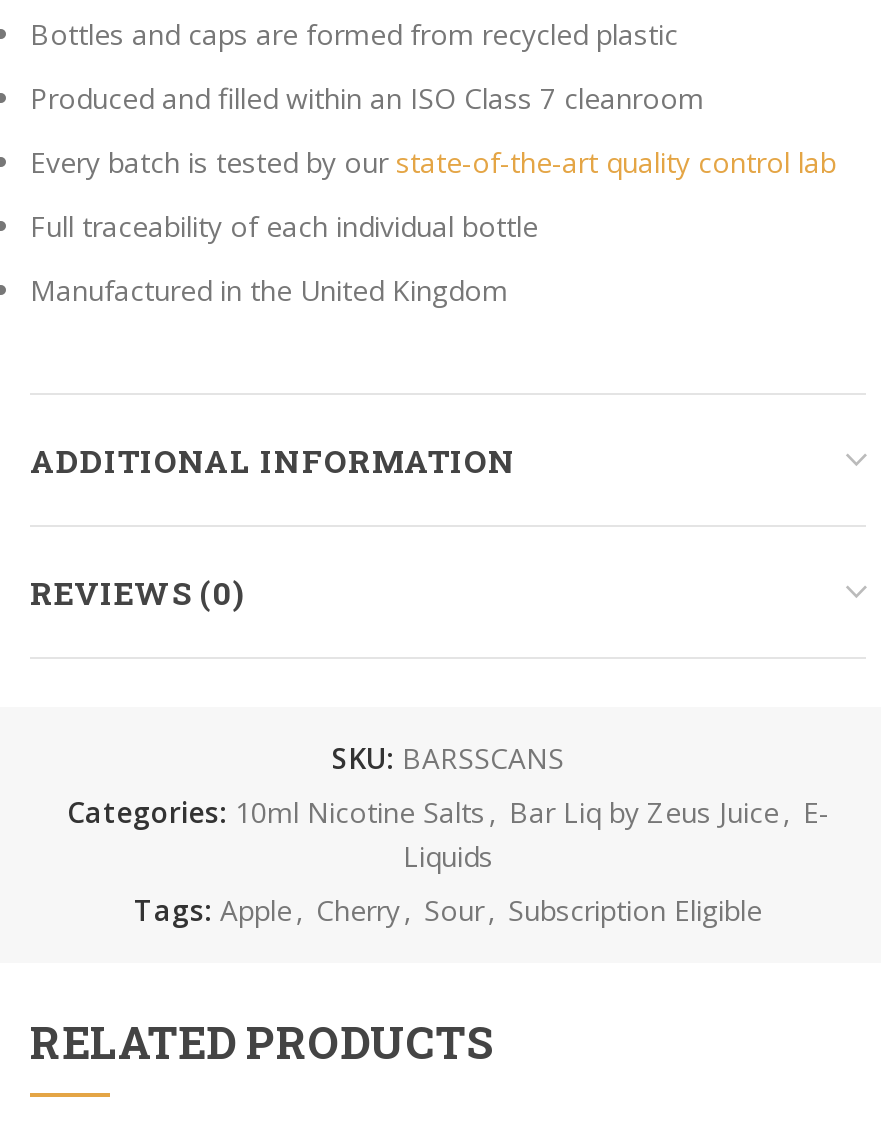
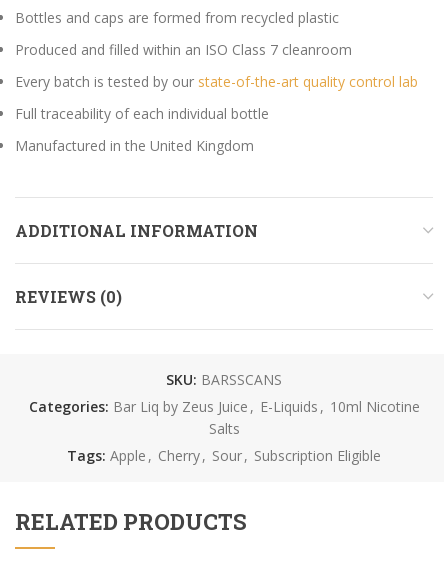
[67,793,829,875] Categories: 10ml Nicotine Salts , Bar Liq by Zeus Juice , E- | Liquids -> [28,397,419,438] Categories: Bar Liq by Zeus Juice , E-Liquids , 10ml Nicotine | Salts

